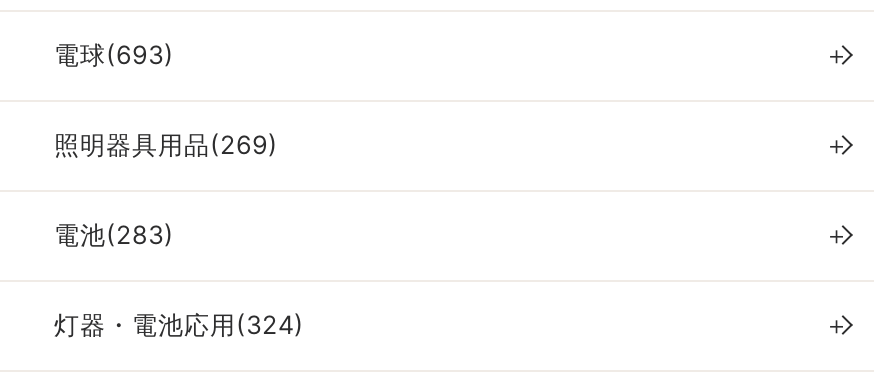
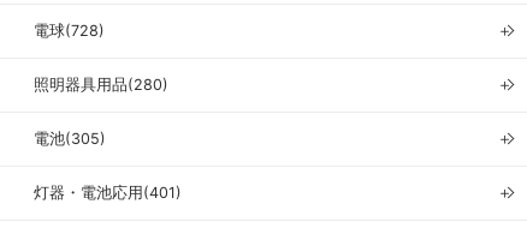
[54,40,174,70] 電球(693) -> [34,22,105,40] 電球(728)
[54,130,278,160] 照明器具用品(269) -> [34,76,168,94] 照明器具用品(280)
[54,220,174,250] 電池(283) -> [34,130,106,148] 電池(305)
[54,310,304,340] 灯器・電池応用(324) -> [34,184,182,202] 灯器・電池応用(401)

